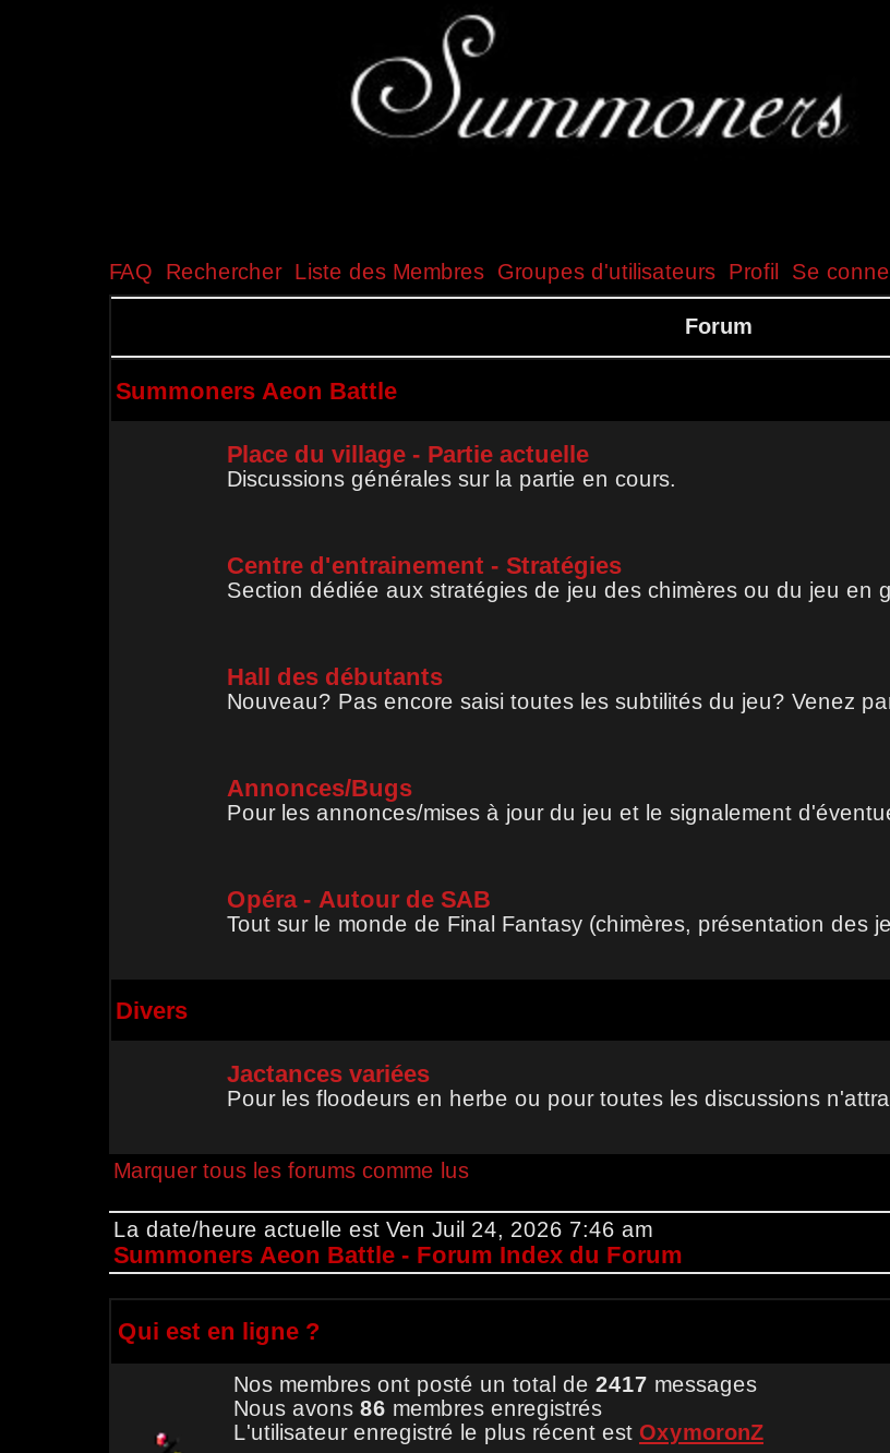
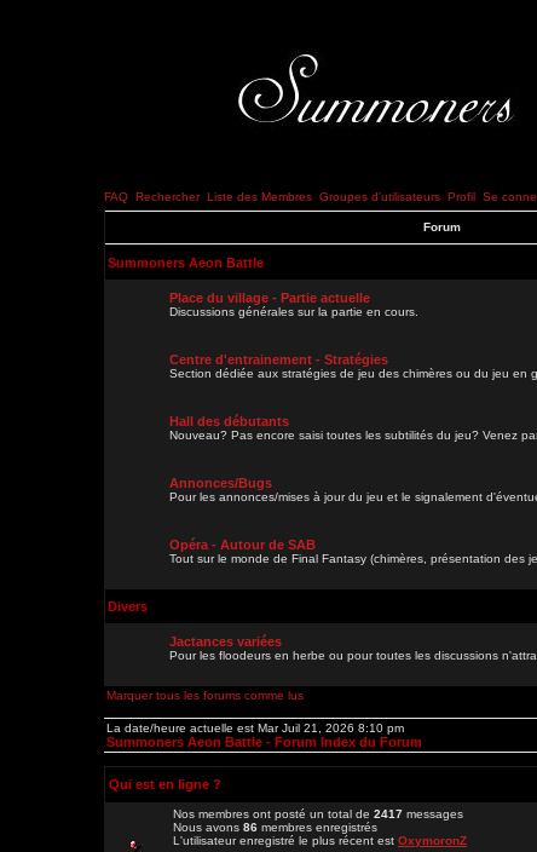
[113,1217,652,1241] La date/heure actuelle est Ven Juil 24, 2026 7:46 am -> [106,721,404,735] La date/heure actuelle est Mar Juil 21, 2026 8:10 pm

